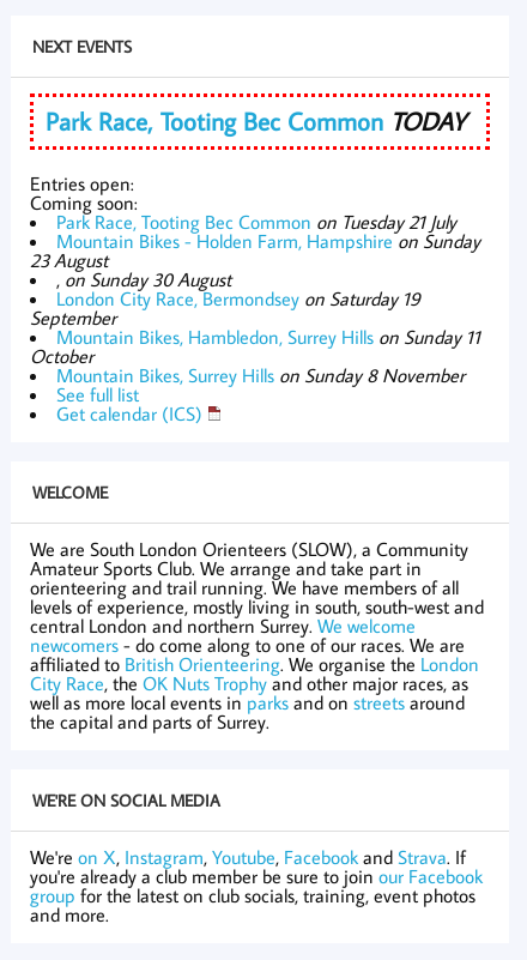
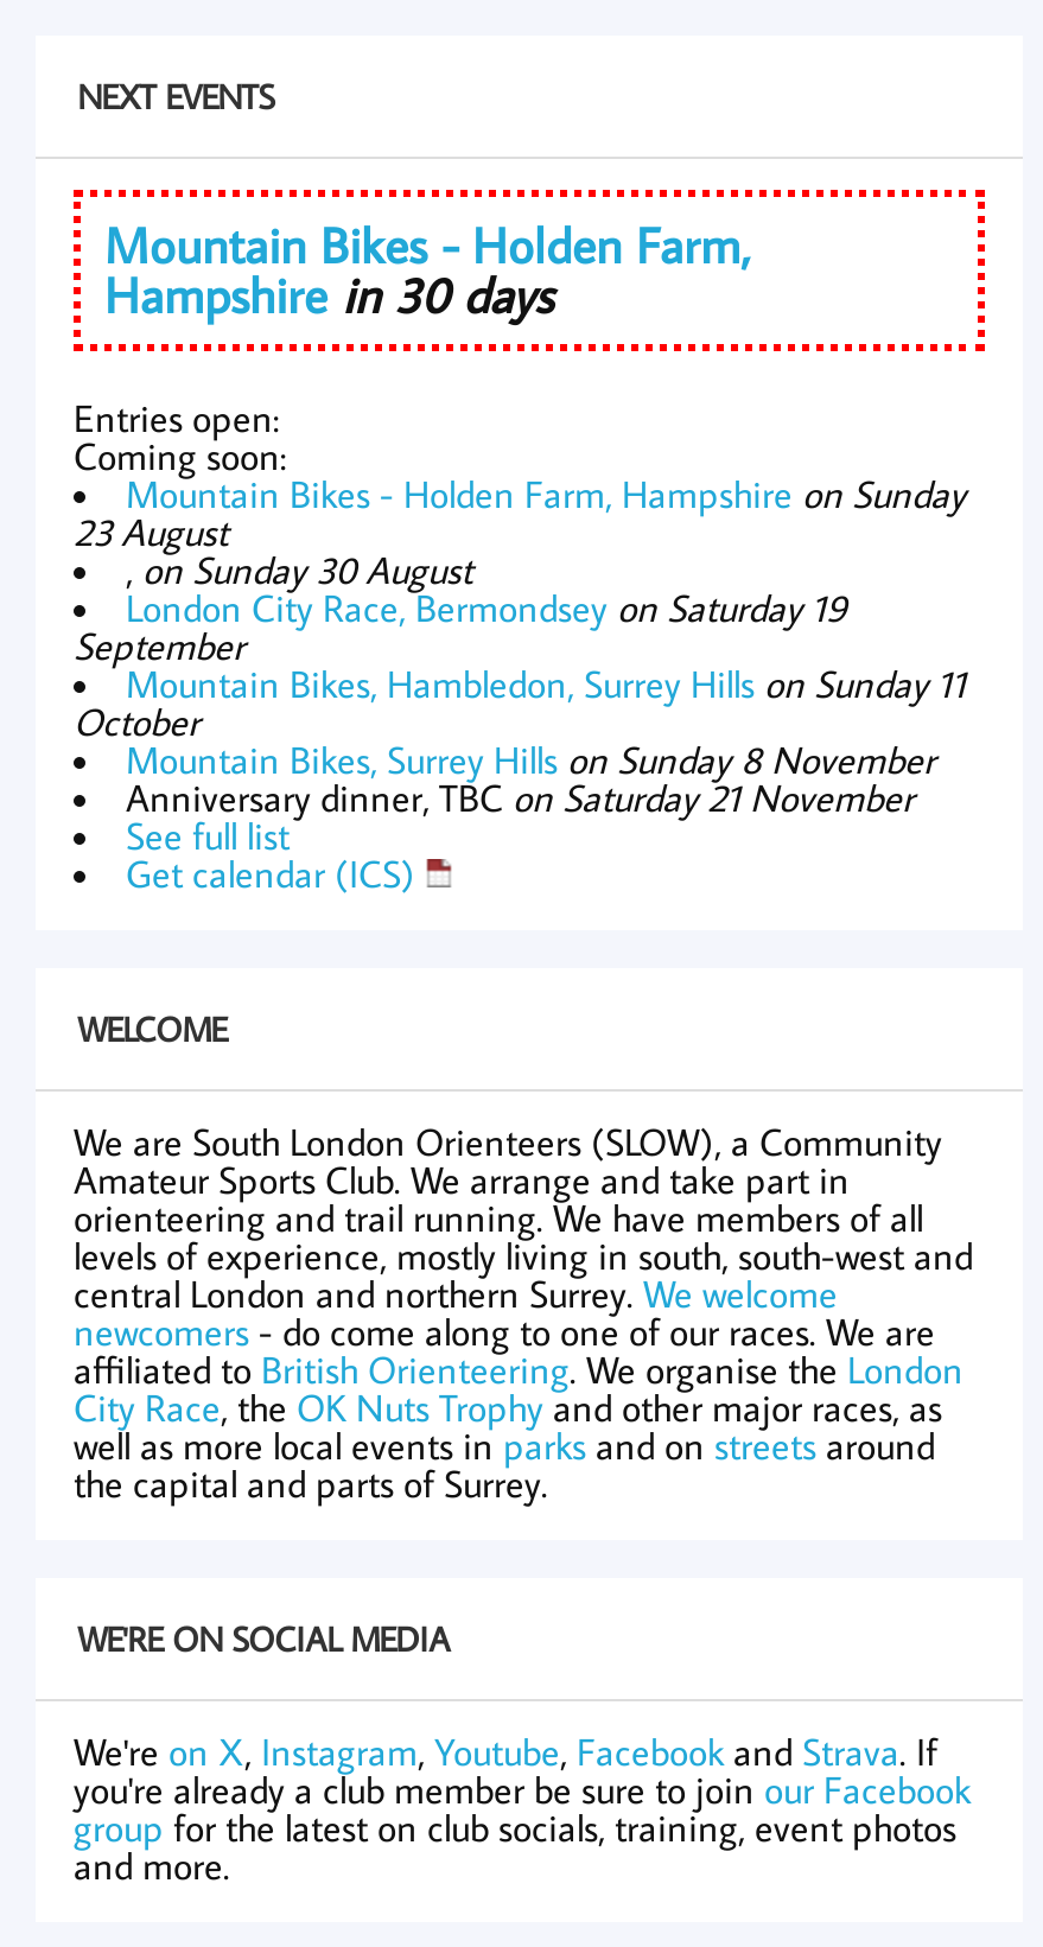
[46,104,466,138] Park Race, Tooting Bec Common TODAY -> [104,211,752,327] Mountain Bikes - Holden Farm, | Hampshire in 30 days
[56,209,456,233] Park Race, Tooting Bec Common on Tuesday 21 July -> none
none -> [126,773,914,821] Anniversary dinner, TBC on Saturday 21 November

